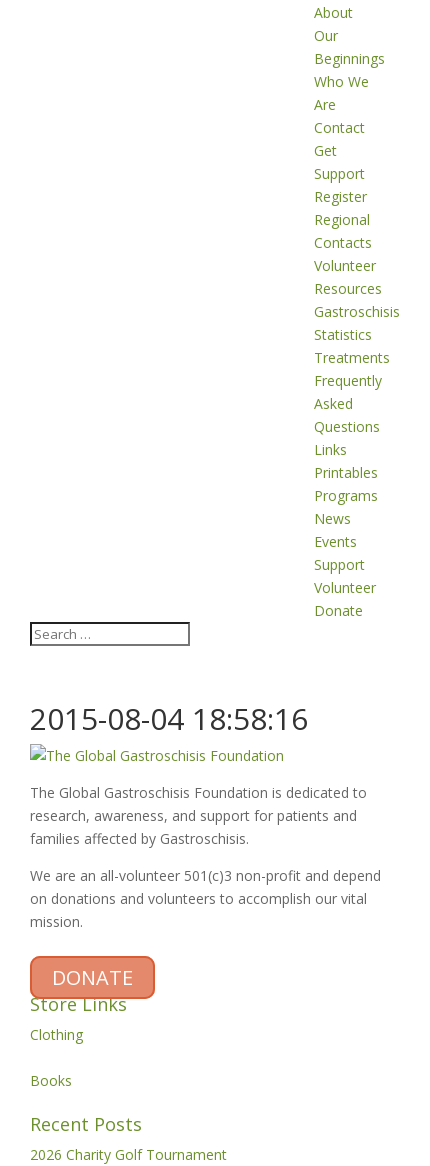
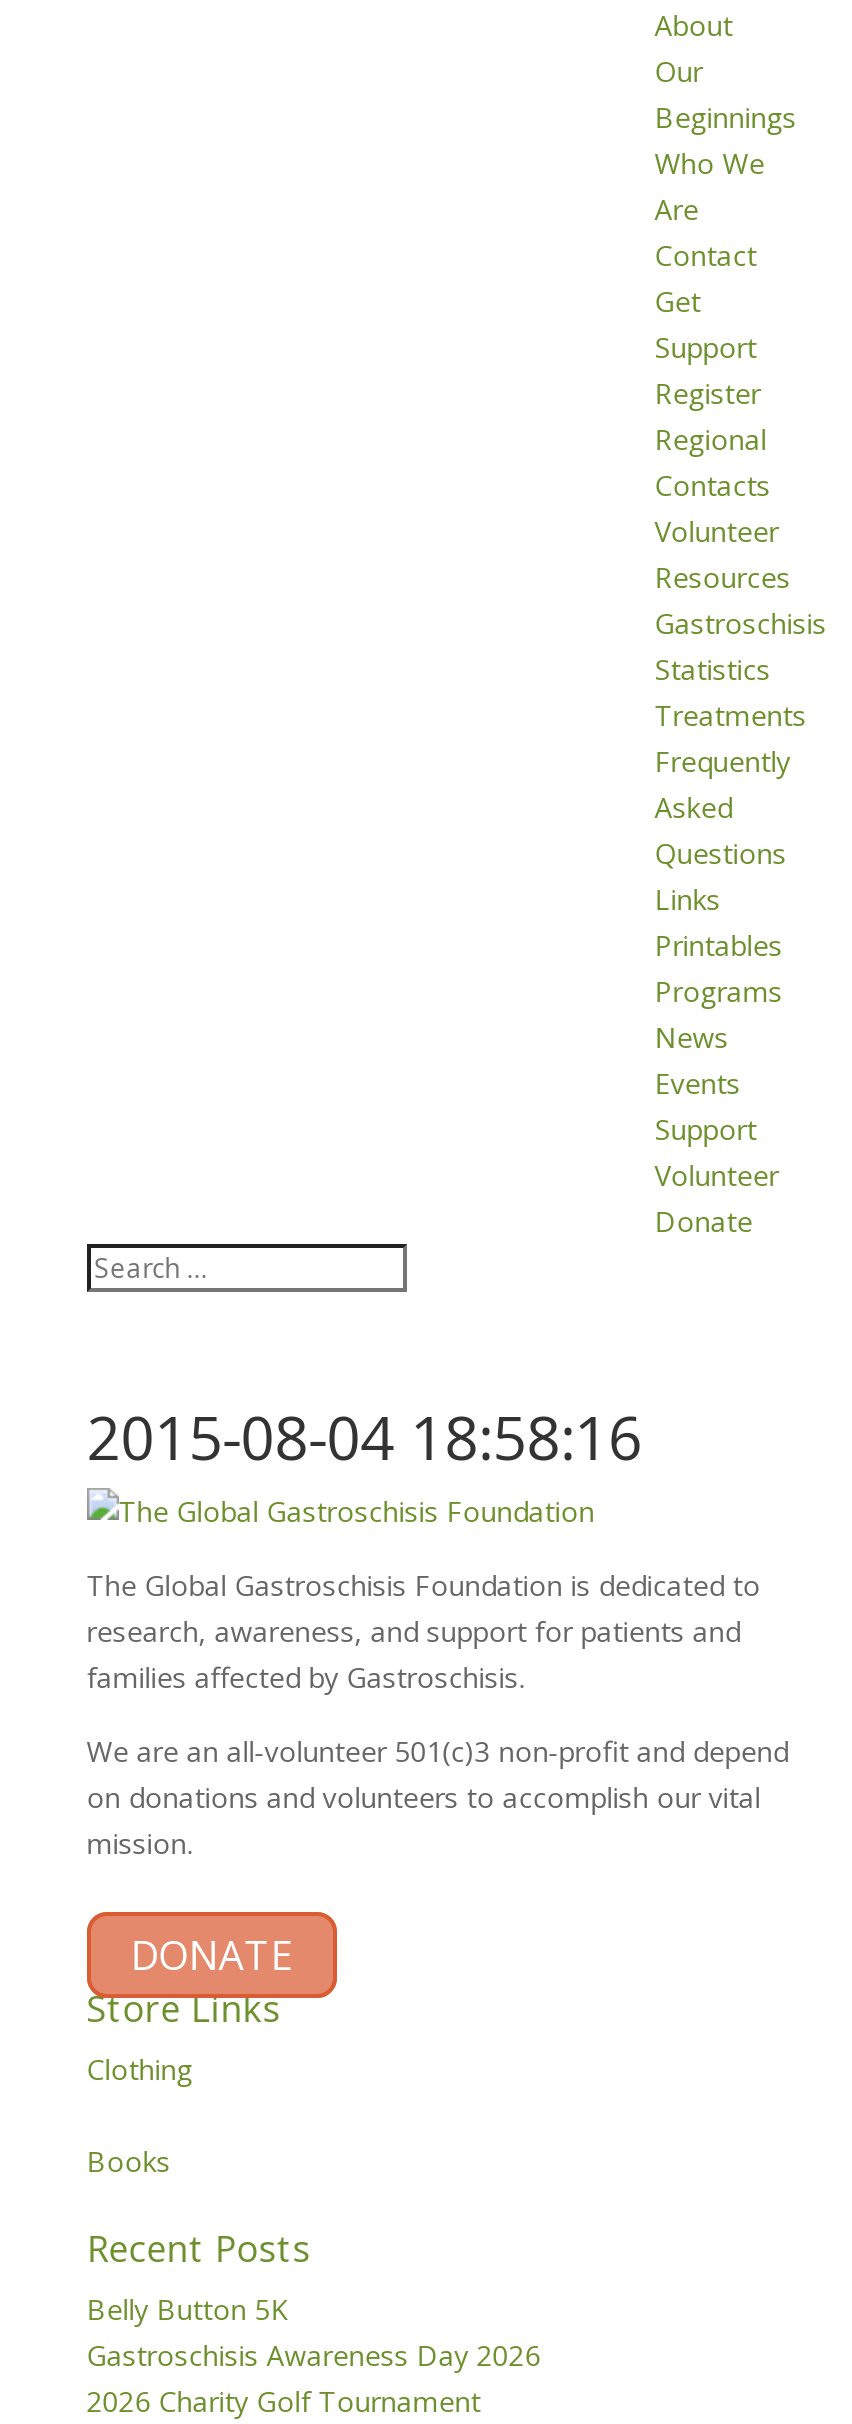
none -> [87,2290,541,2374] Belly Button 5K | Gastroschisis Awareness Day 2026

